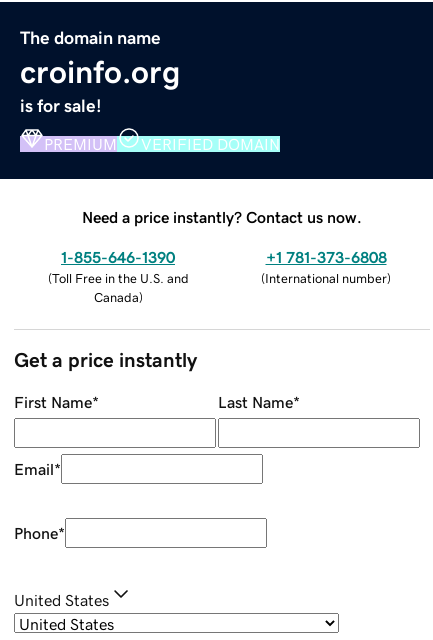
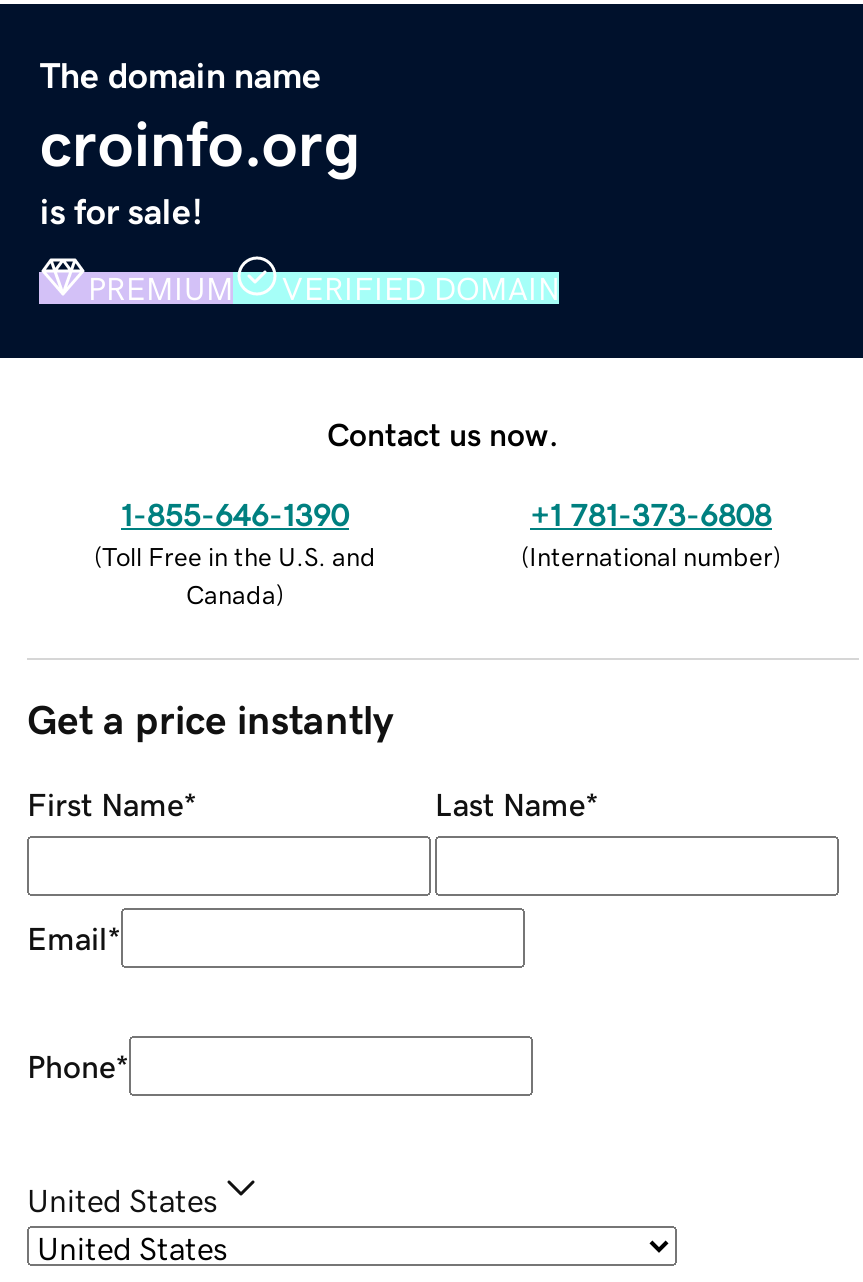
[82,209,362,225] Need a price instantly? Contact us now. -> [327,417,559,449] Contact us now.

